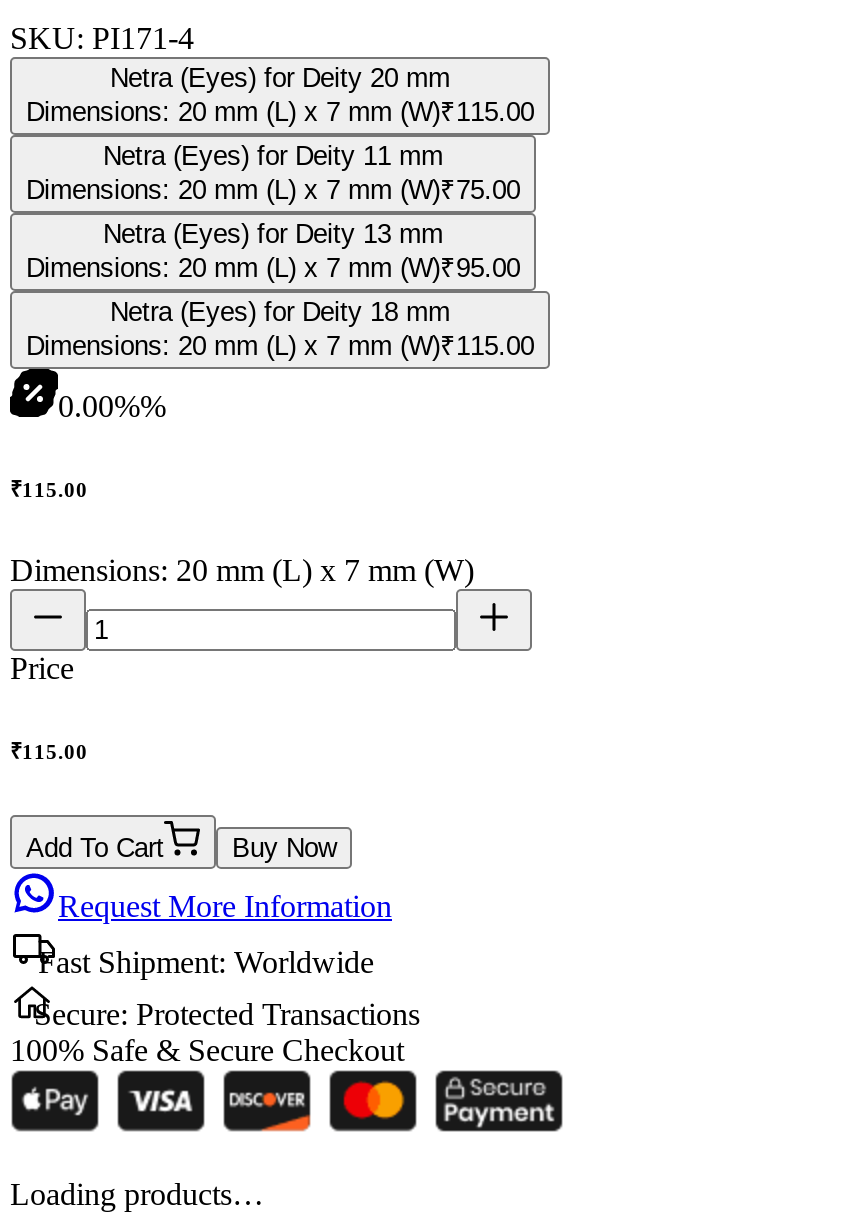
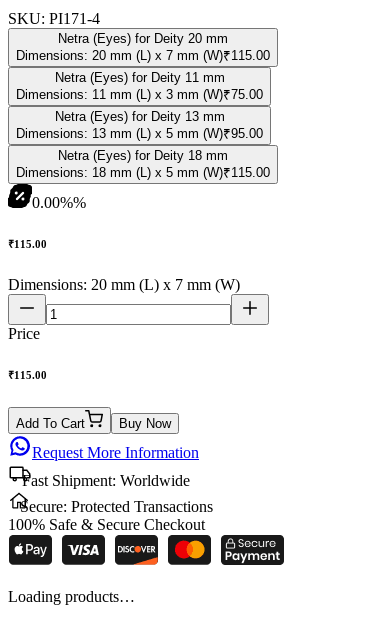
[26,175,520,205] Dimensions: 20 mm (L) x 7 mm (W)₹75.00 -> [16,87,263,102] Dimensions: 11 mm (L) x 3 mm (W)₹75.00
[26,253,520,283] Dimensions: 20 mm (L) x 7 mm (W)₹95.00 -> [16,126,263,141] Dimensions: 13 mm (L) x 5 mm (W)₹95.00
[26,331,534,361] Dimensions: 20 mm (L) x 7 mm (W)₹115.00 -> [16,165,270,180] Dimensions: 18 mm (L) x 5 mm (W)₹115.00

